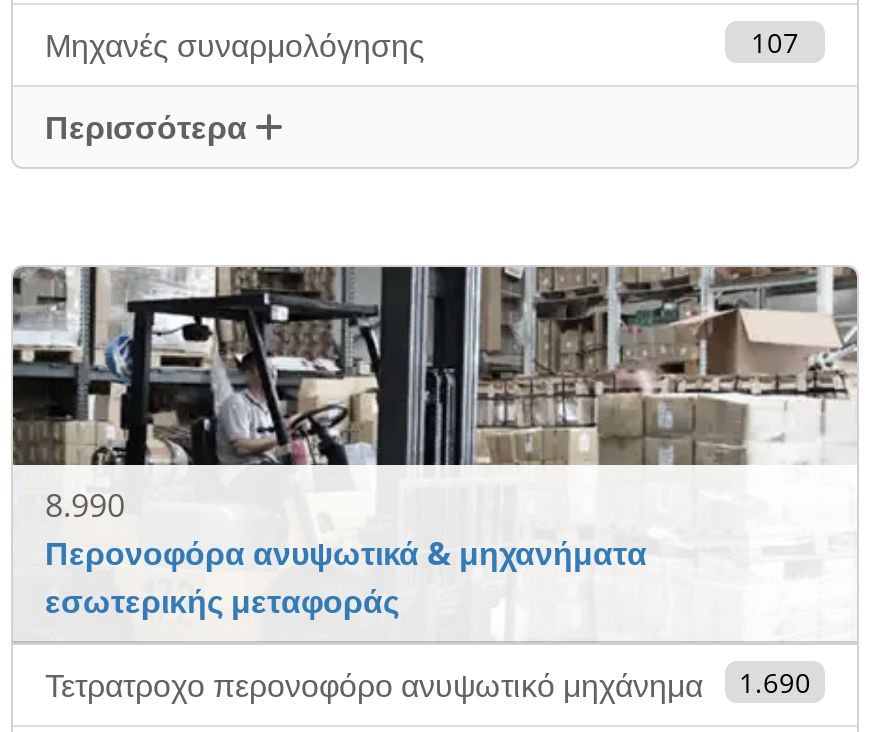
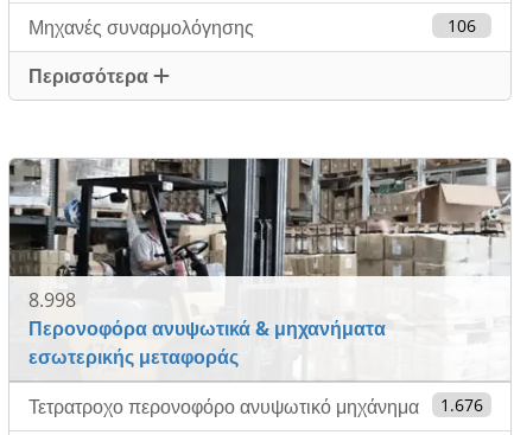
[751,23,799,61] 107 -> [448,14,476,37] 106
[45,482,125,526] 8.990 -> [28,286,76,312] 8.998
[45,662,811,706] Τετρατροχο περονοφόρο ανυψωτικό μηχάνημα 1.690 -> [28,393,483,419] Τετρατροχο περονοφόρο ανυψωτικό μηχάνημα 1.676

